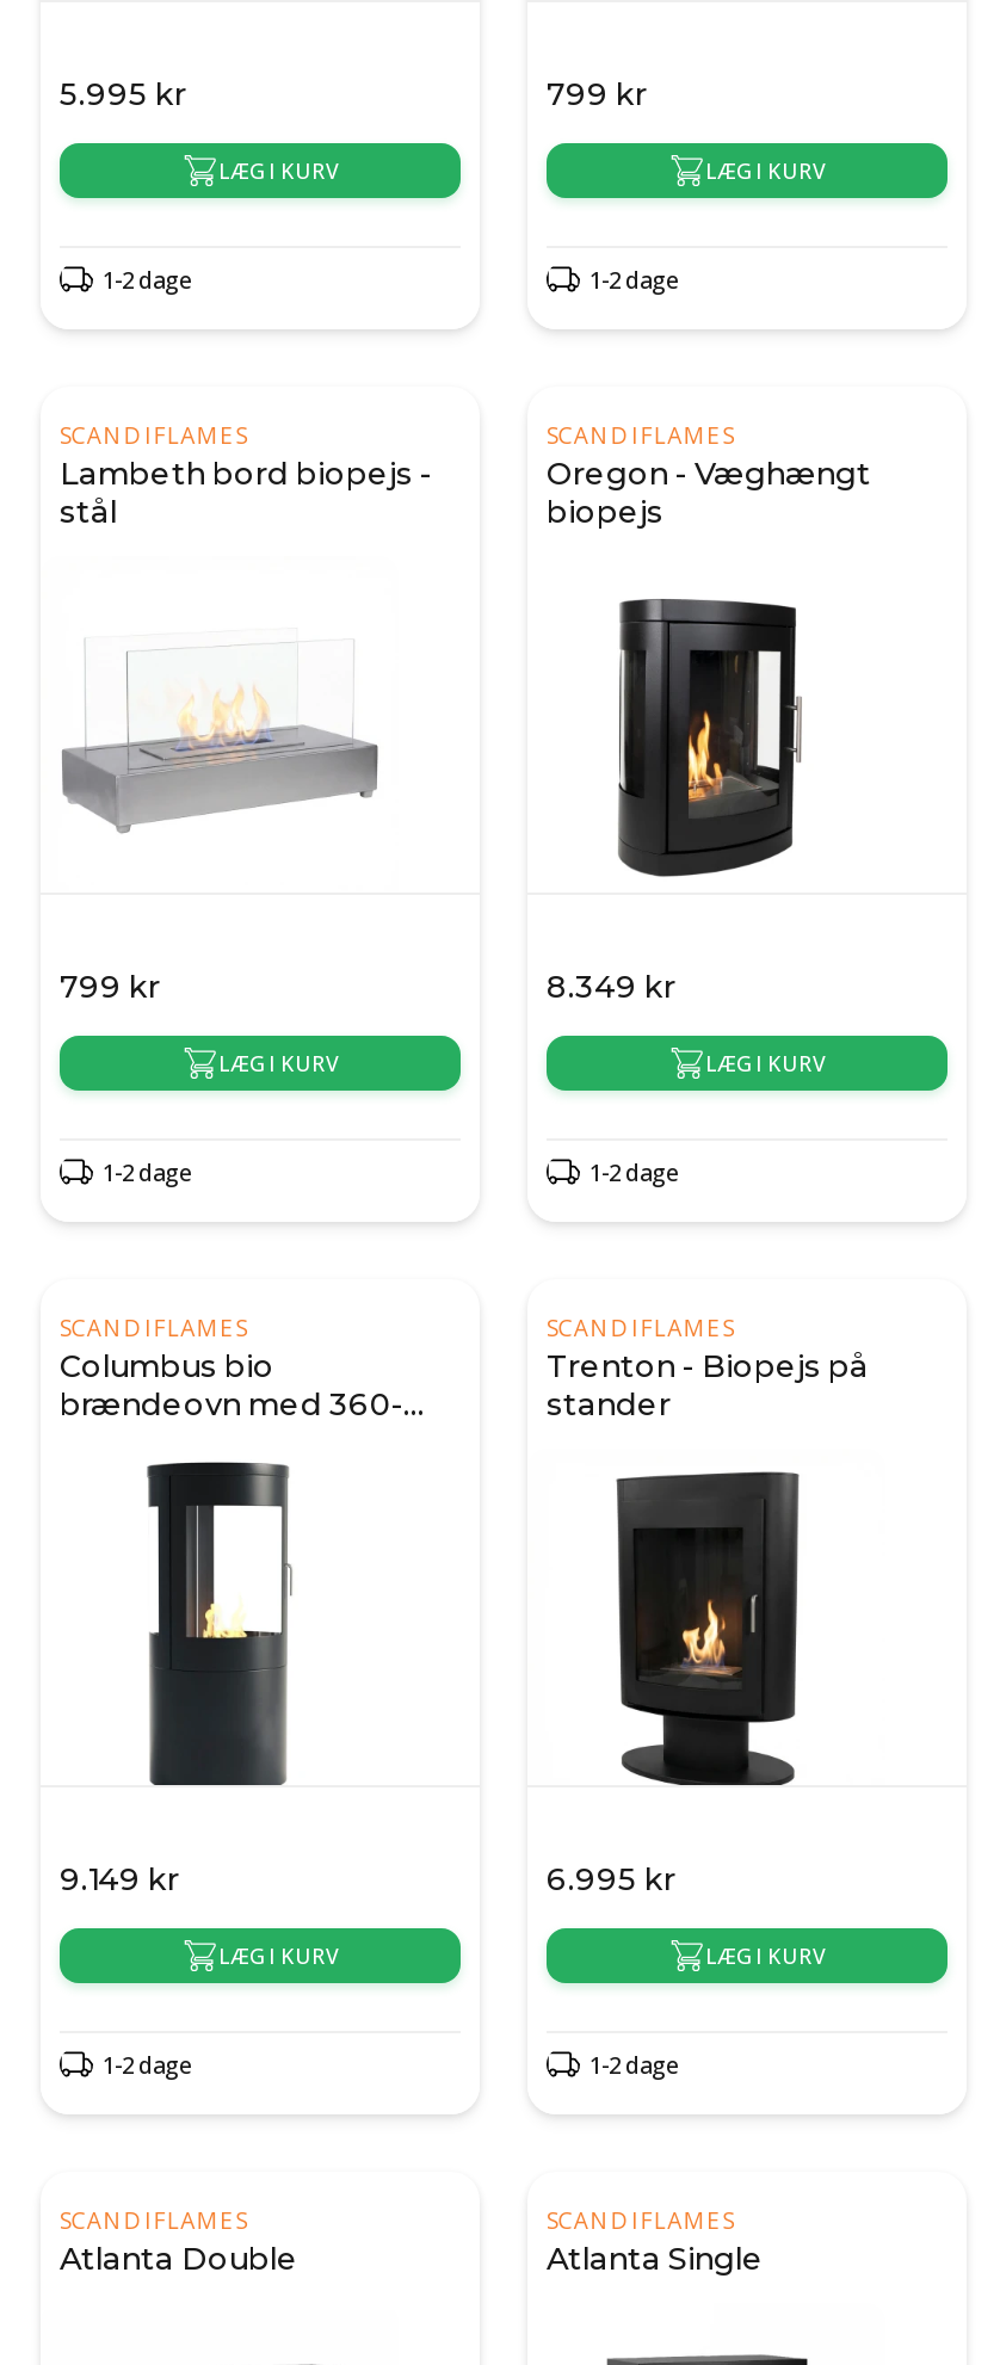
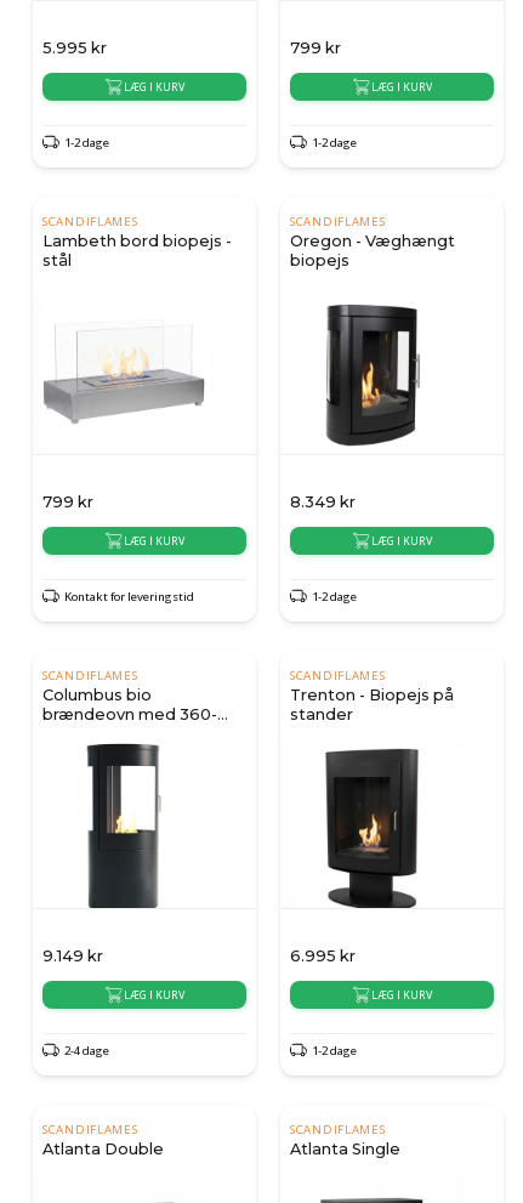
[103,1157,191,1188] 1-2 dage -> [64,589,194,605] Kontakt for leveringstid
[103,2050,191,2081] 1-2 dage -> [64,1043,109,1059] 2-4 dage

